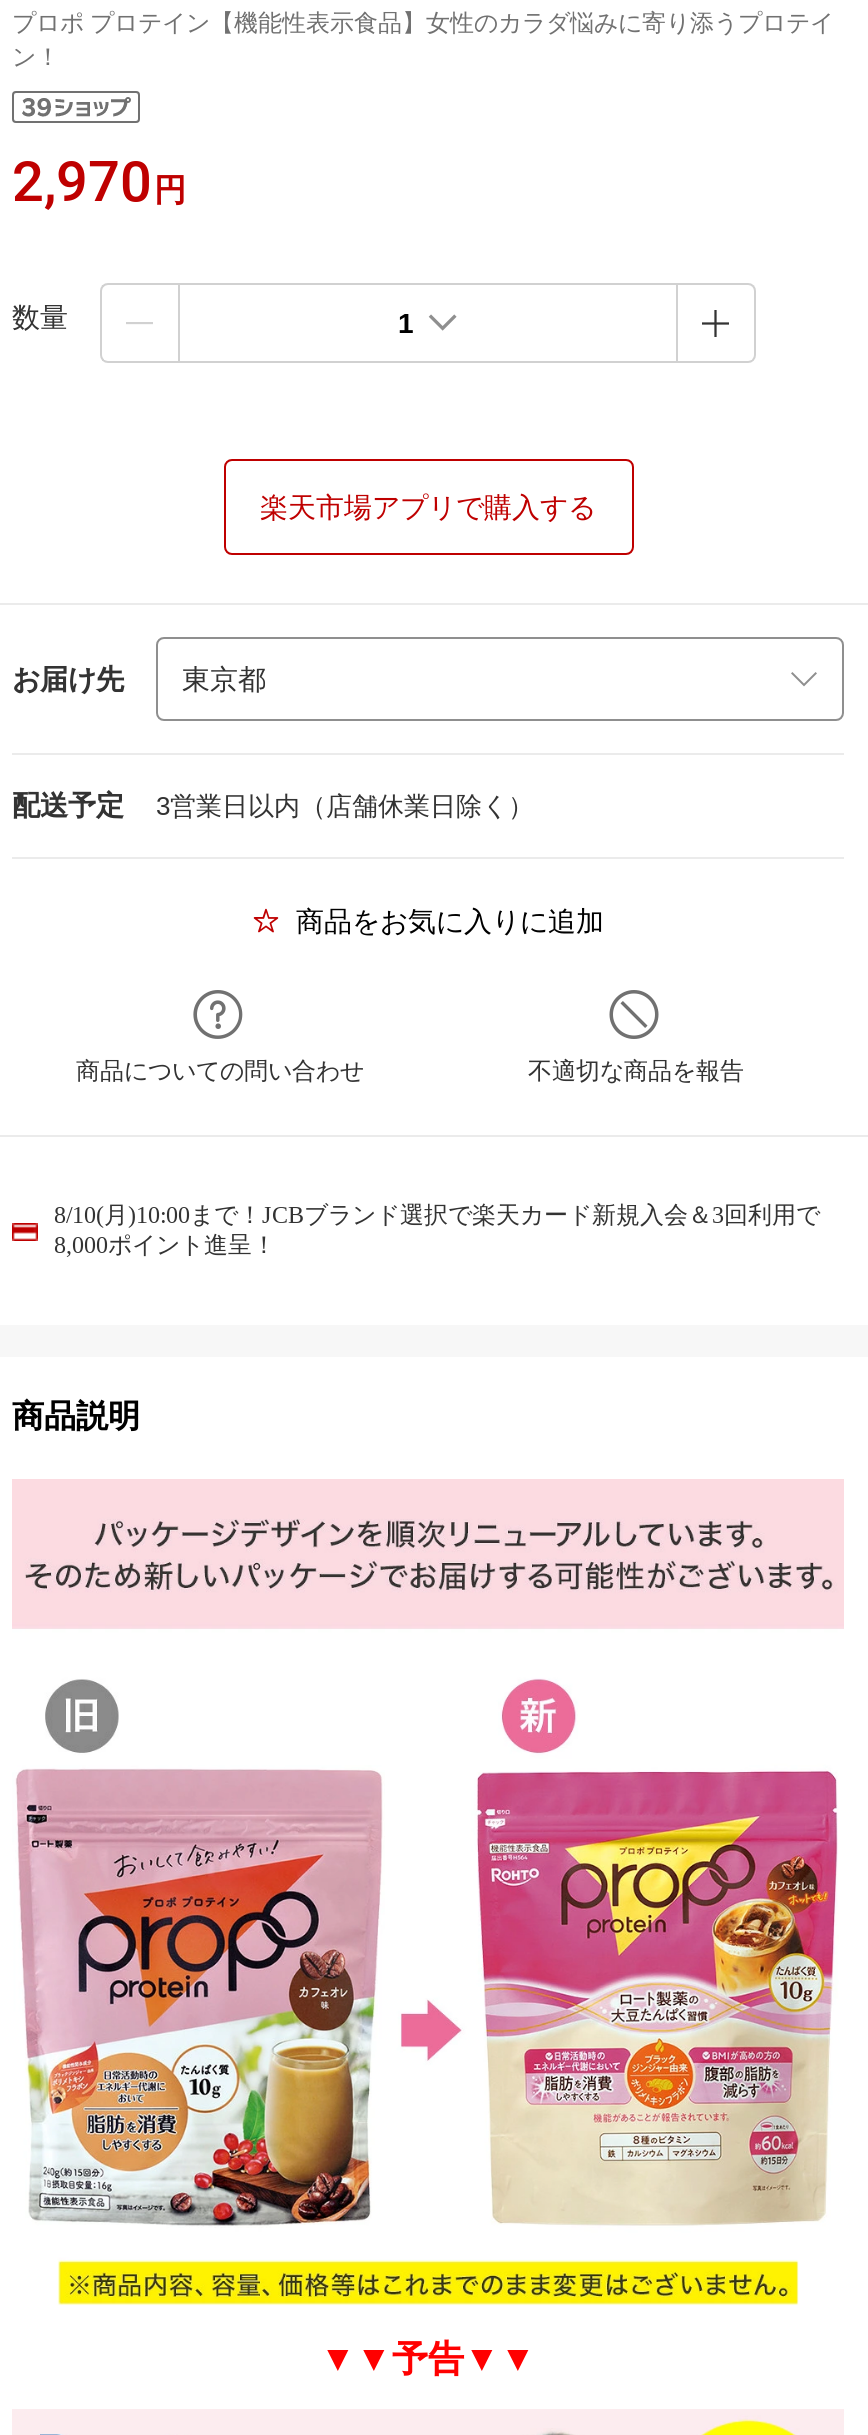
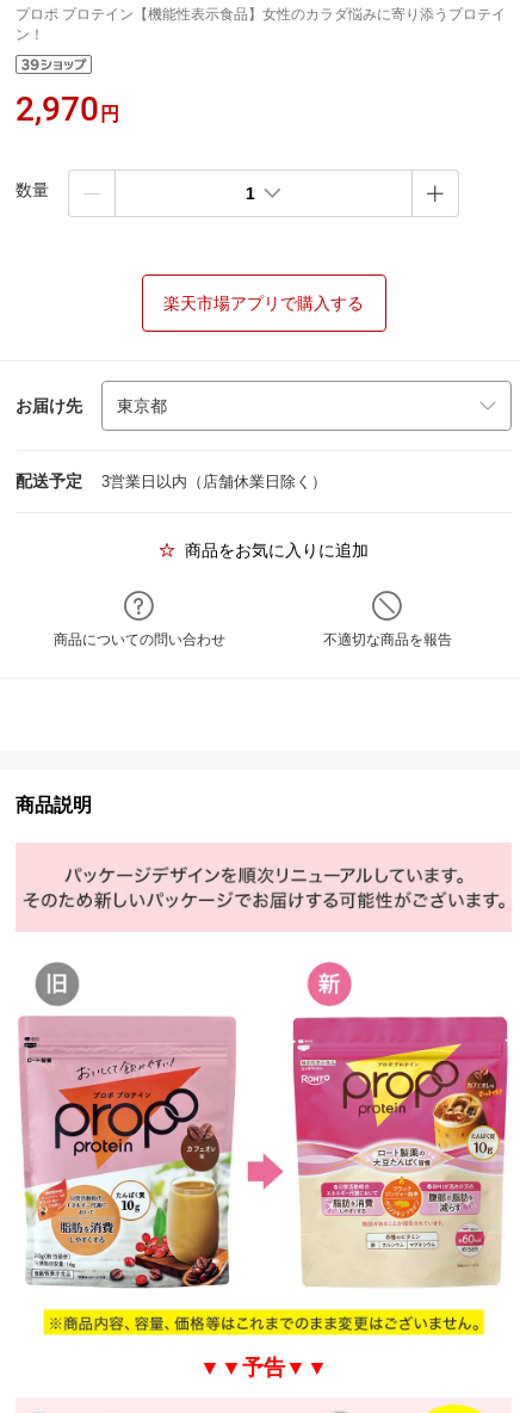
[54,1201,820,1259] 8/10(月)10:00まで！JCBブランド選択で楽天カード新規入会＆3回利用で | 8,000ポイント進呈！ -> none

